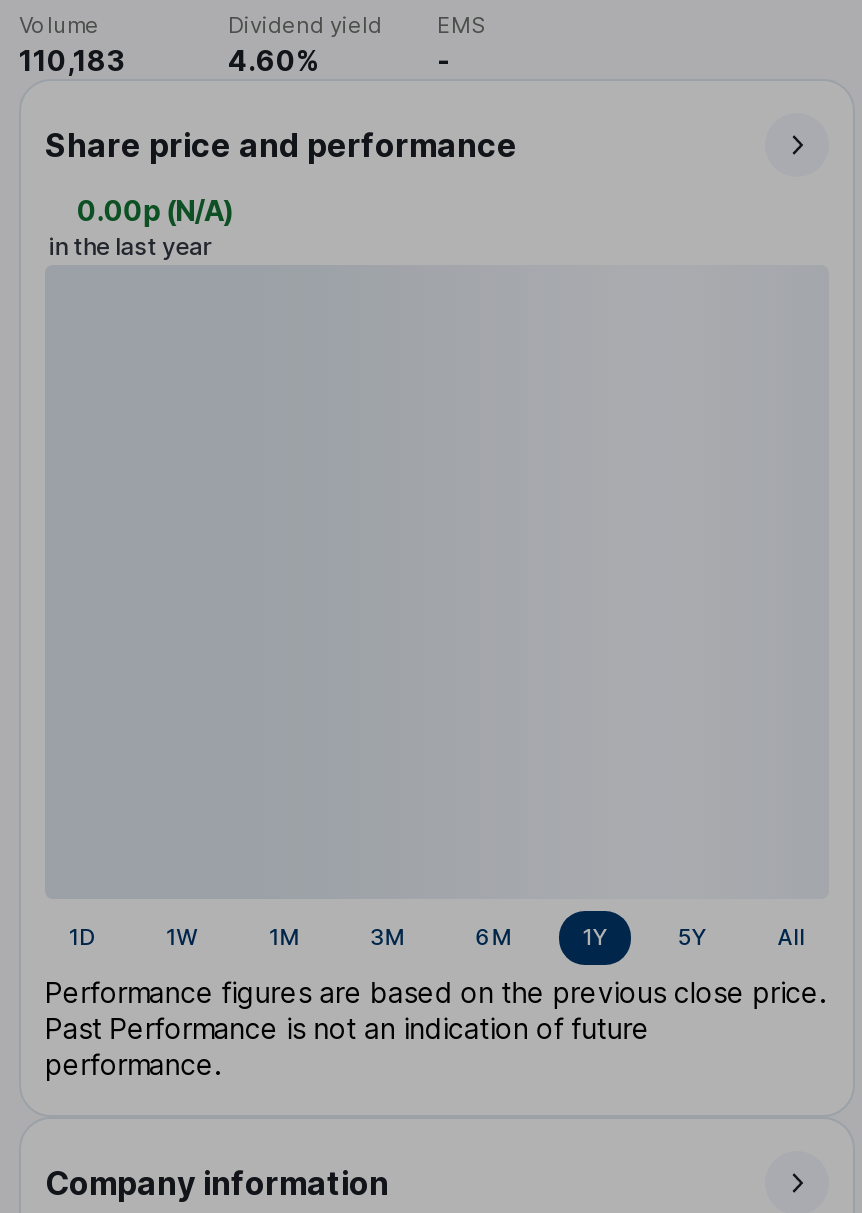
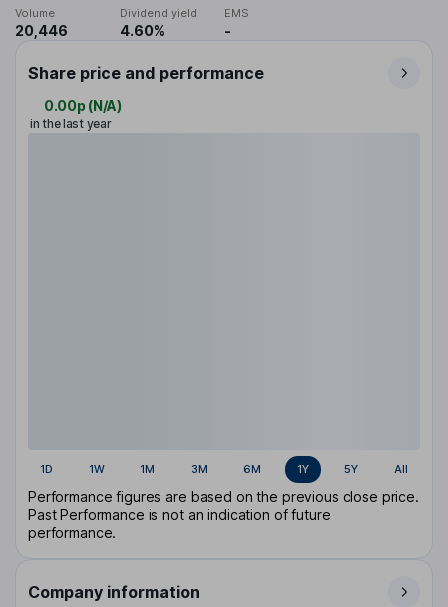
[19,44,125,78] 110,183 -> [15,22,68,39] 20,446

